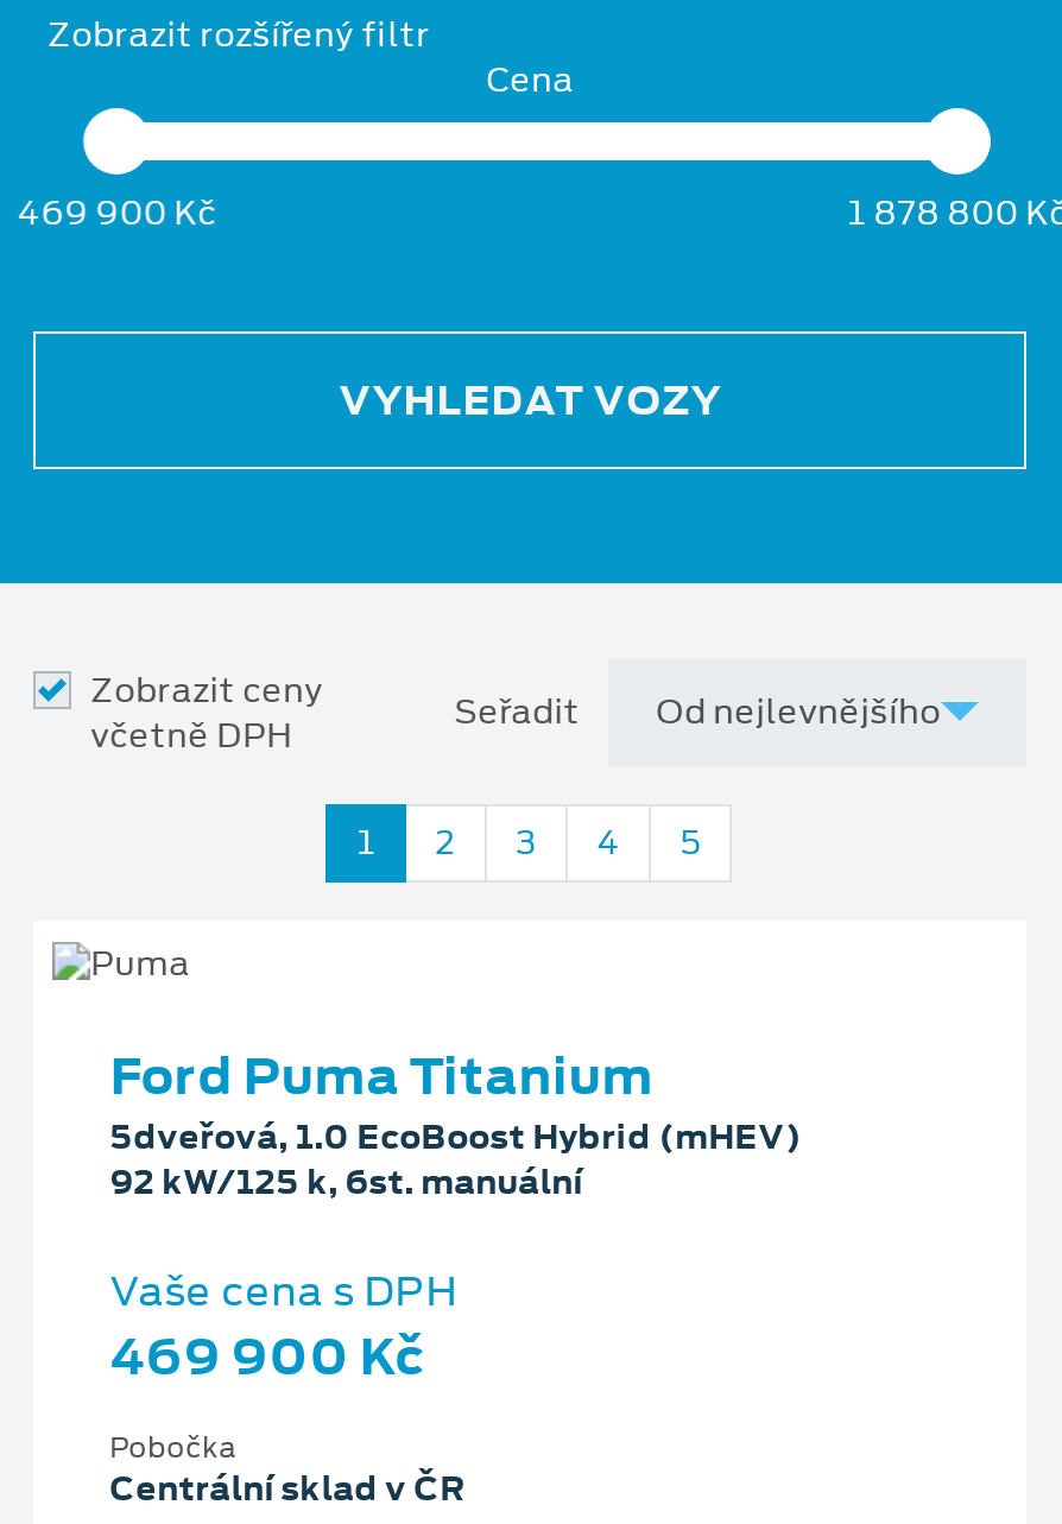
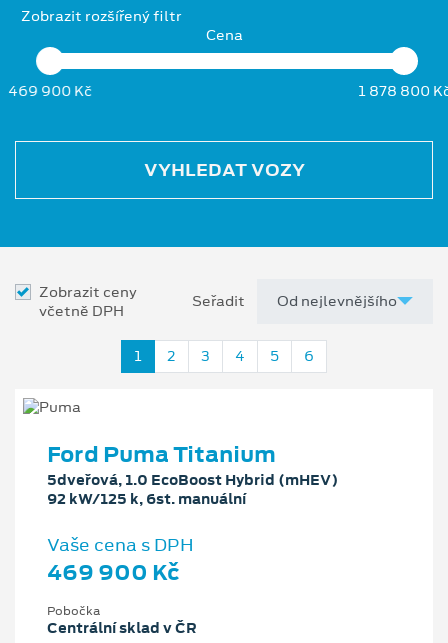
none -> [303,346,313,366] 6

